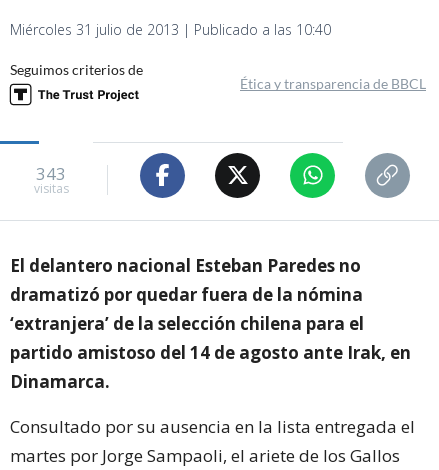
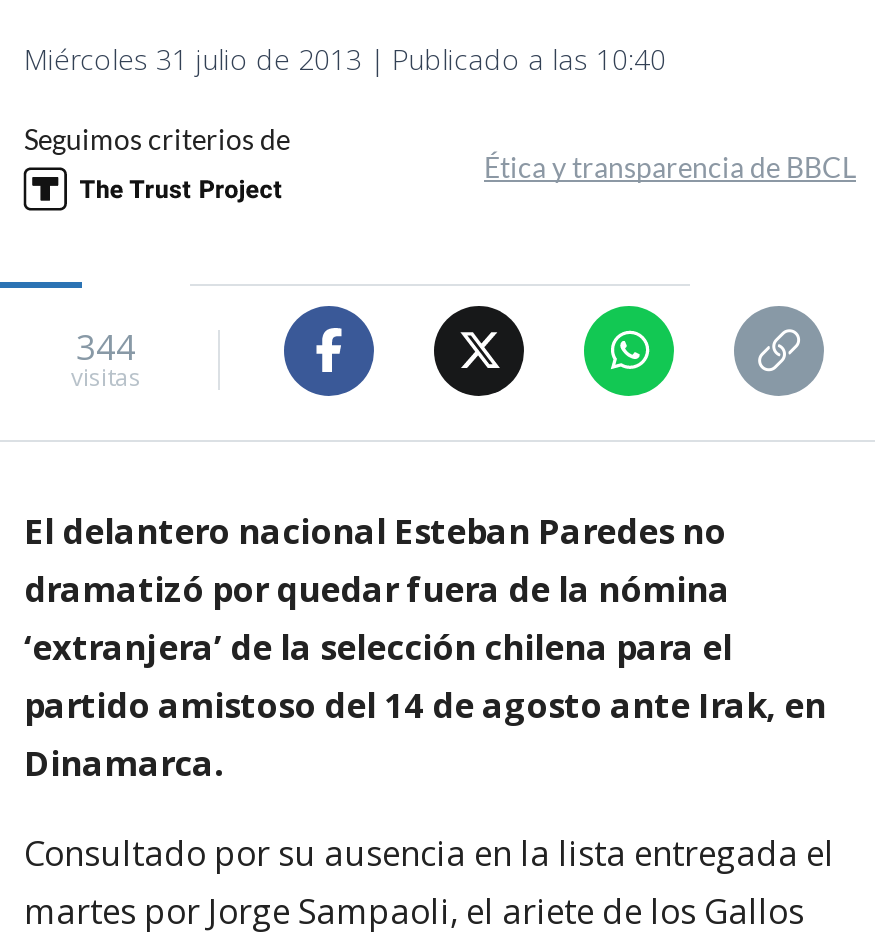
[36,162,66,185] 343 -> [76,325,136,371] 344

